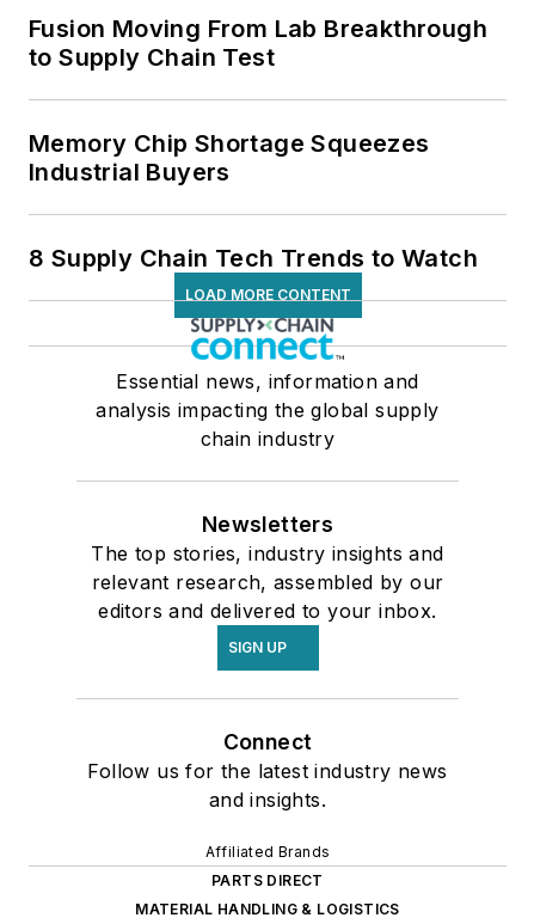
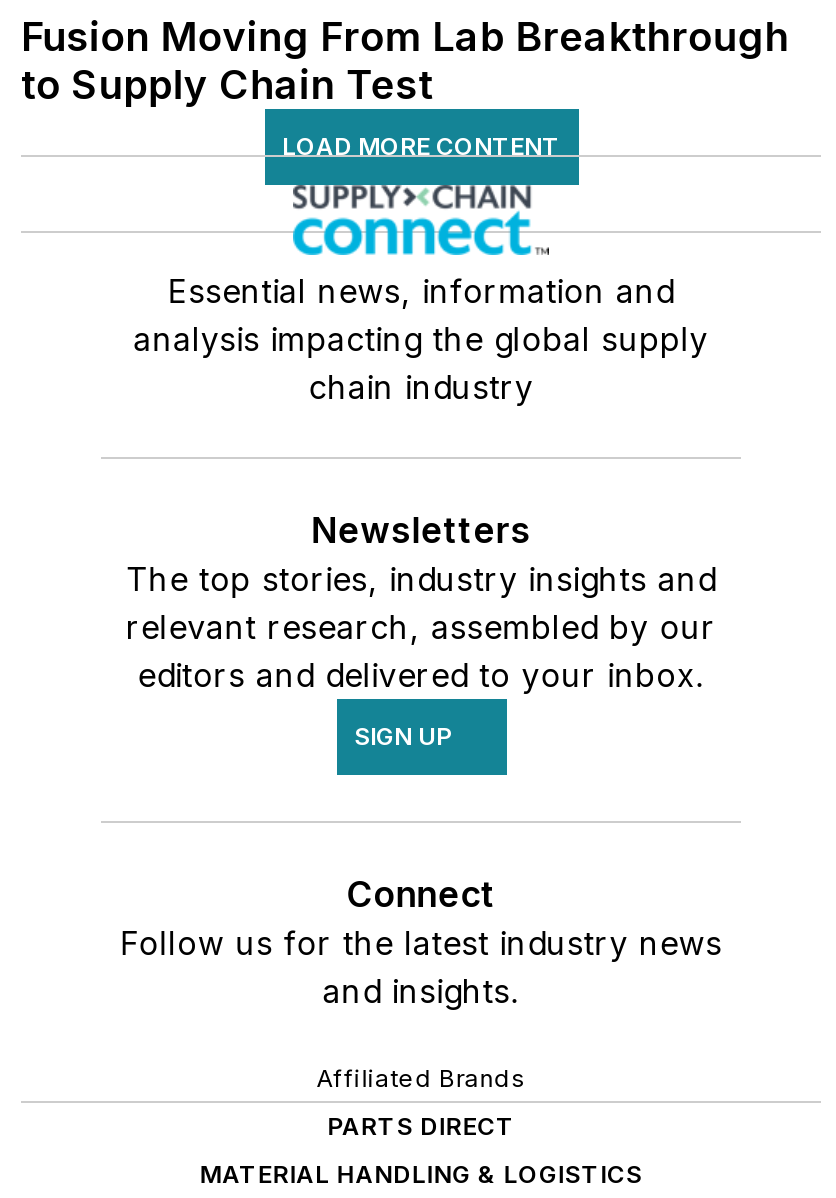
[29,129,478,273] Memory Chip Shortage Squeezes | Industrial Buyers | 8 Supply Chain Tech Trends to Watch -> none

